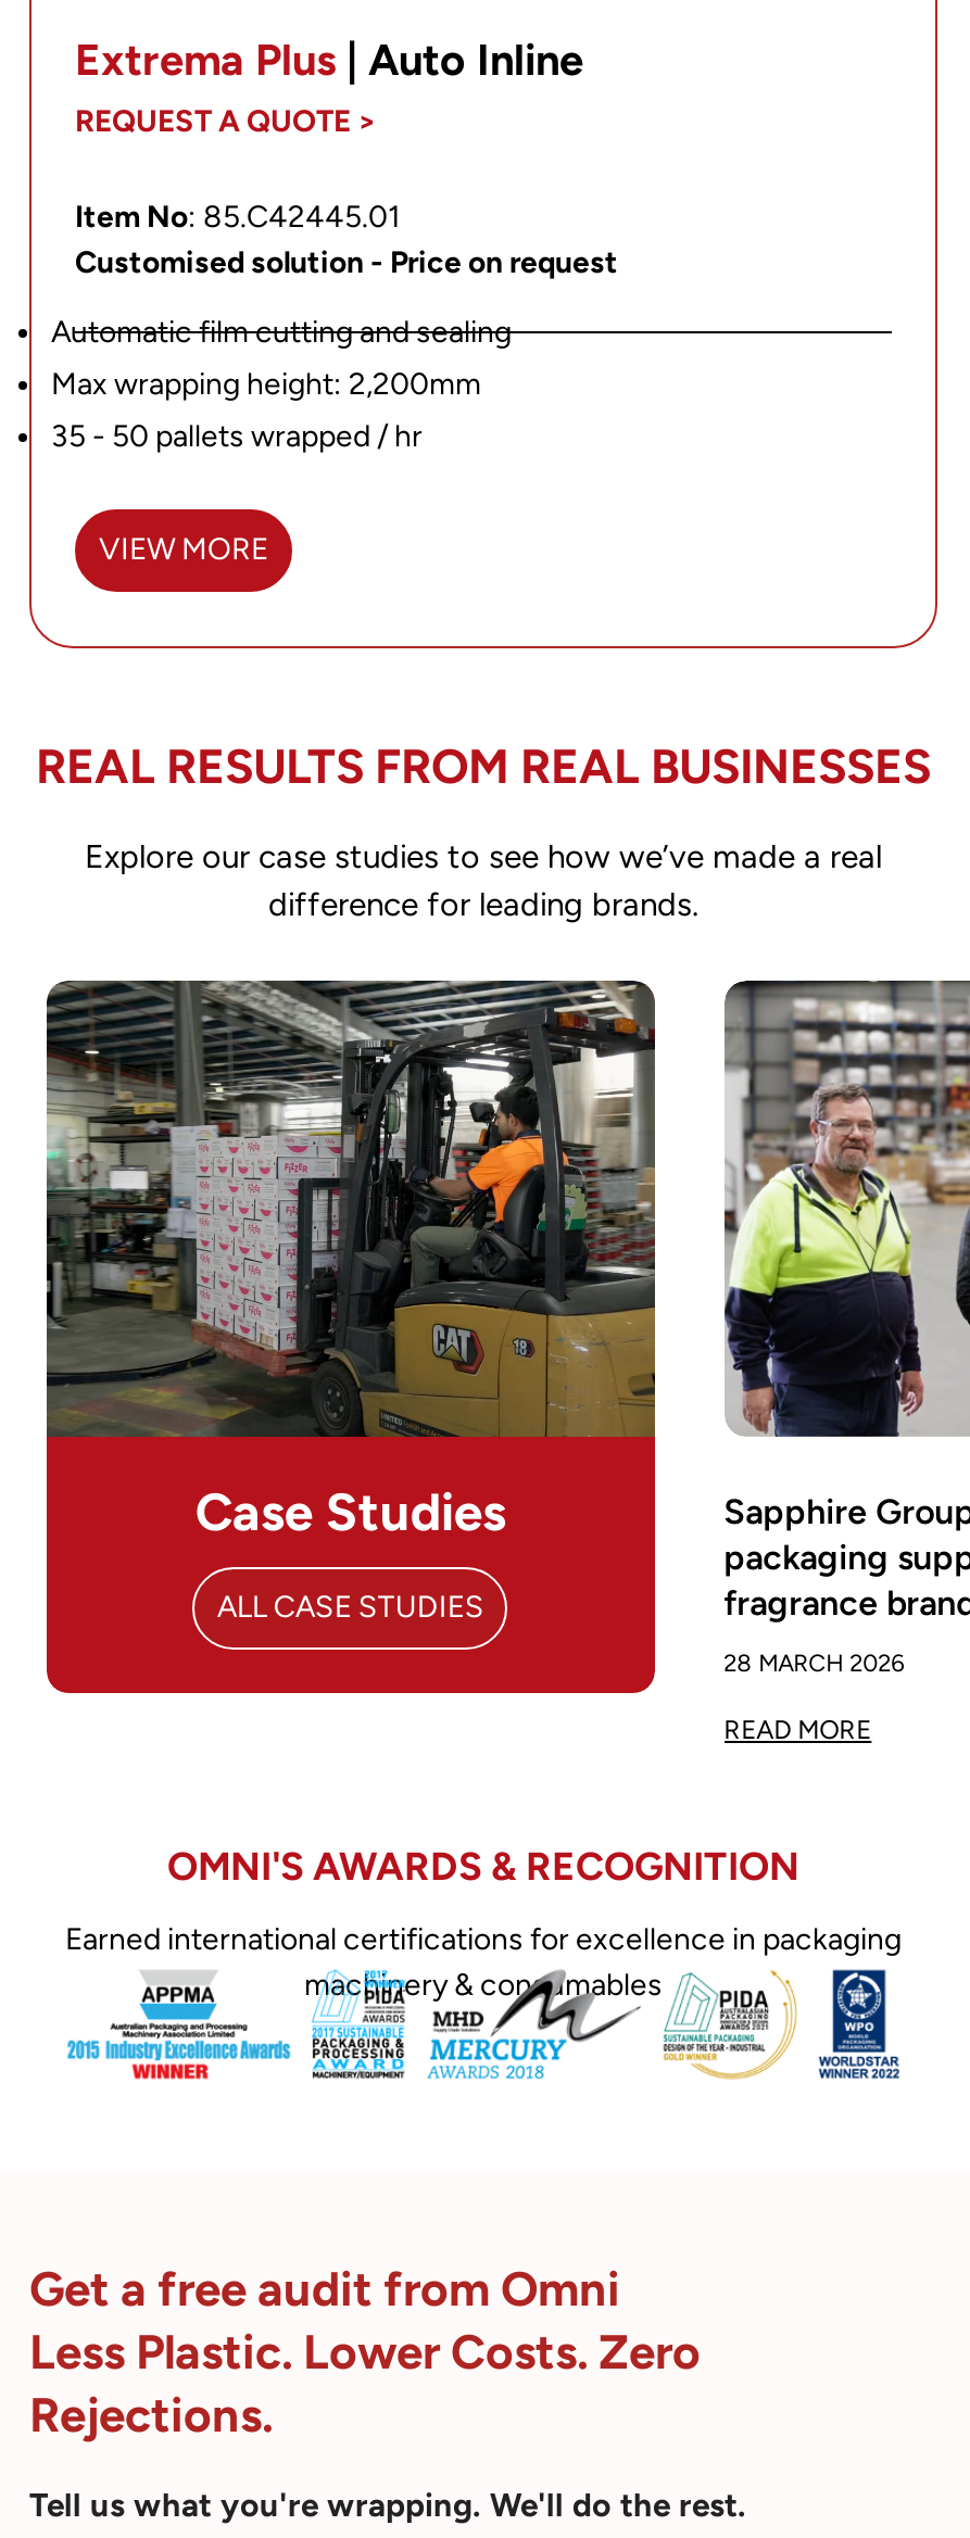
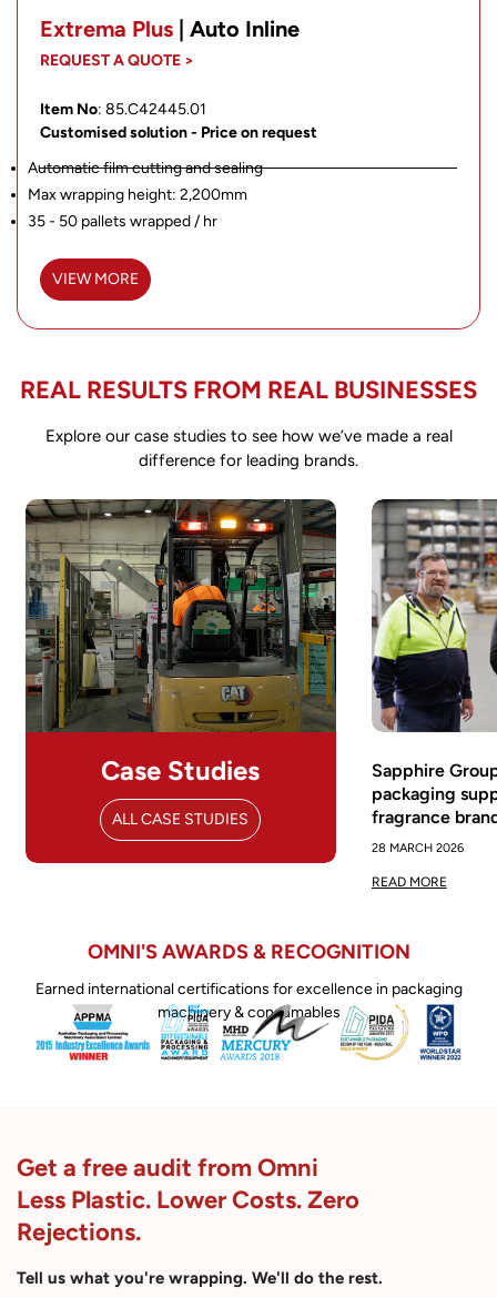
[45,978,657,1439] [image] -> [24,498,337,732] [image]

